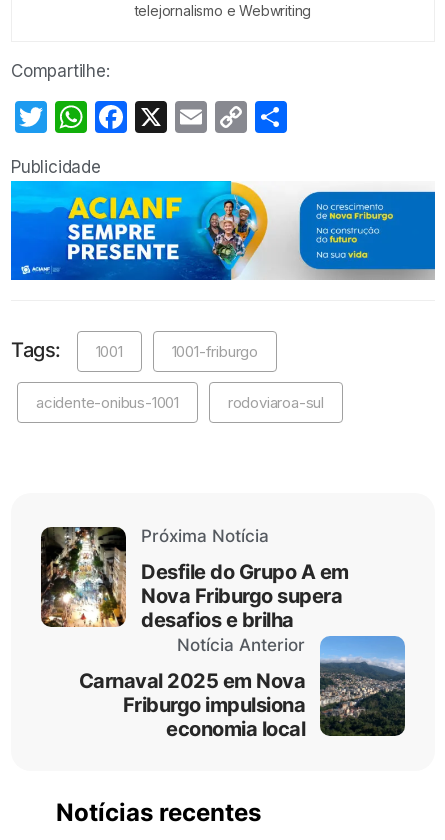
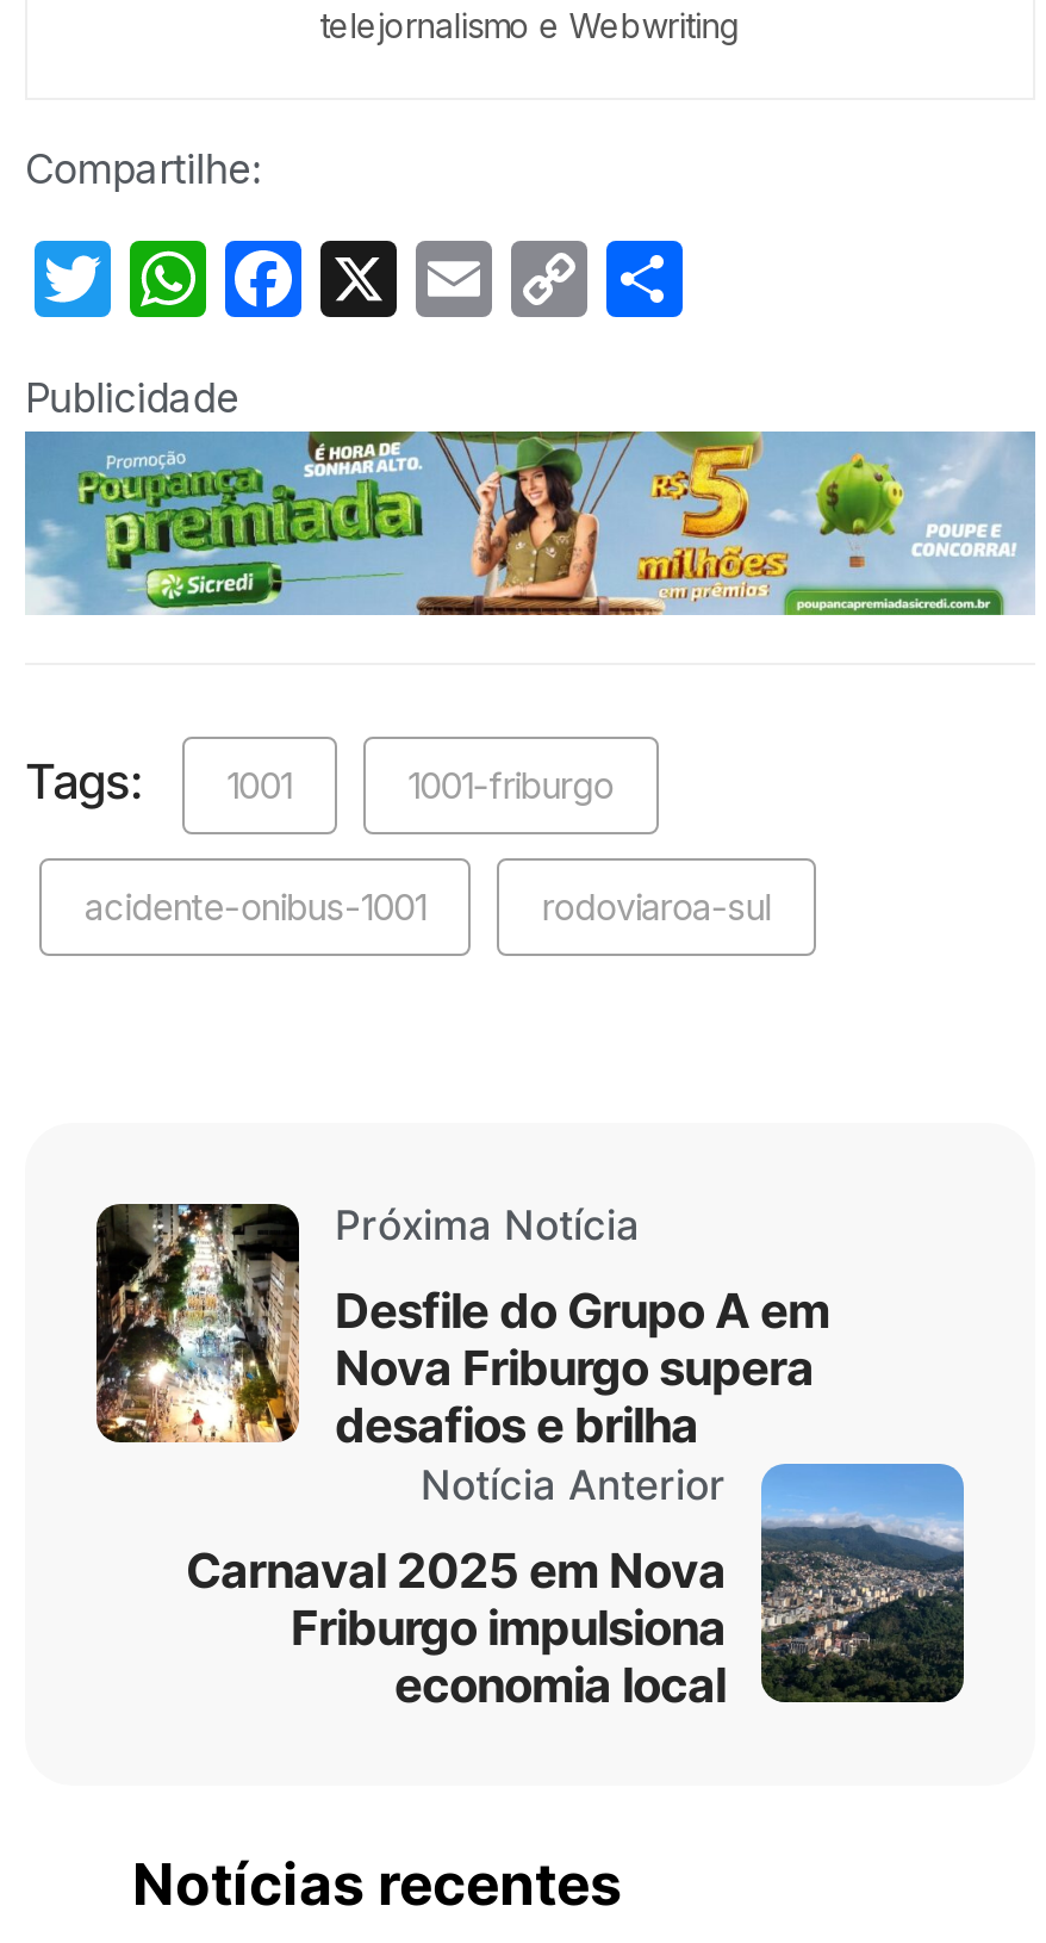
[10,180,436,281] [image] -> [23,429,1035,617] [image]

